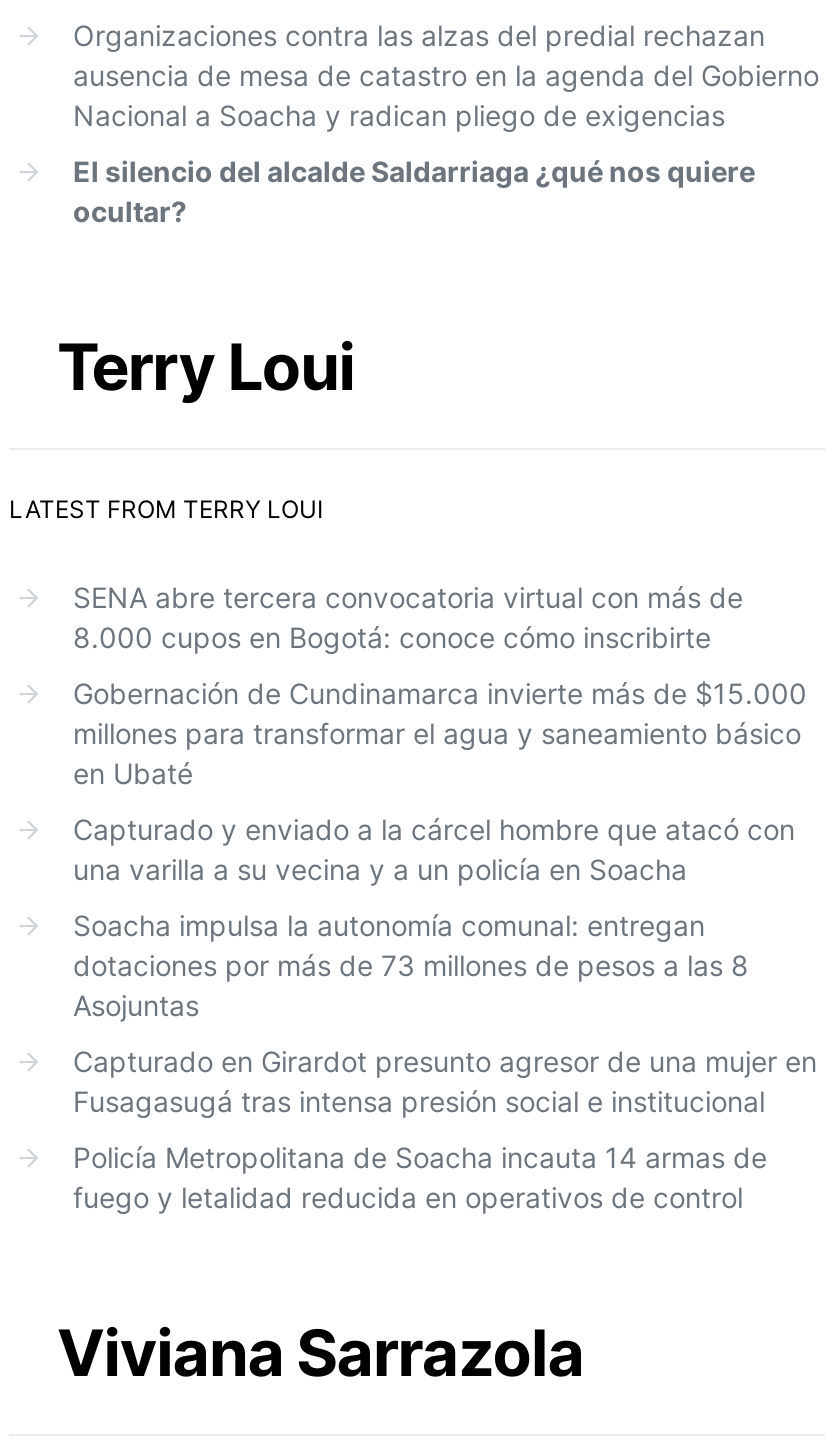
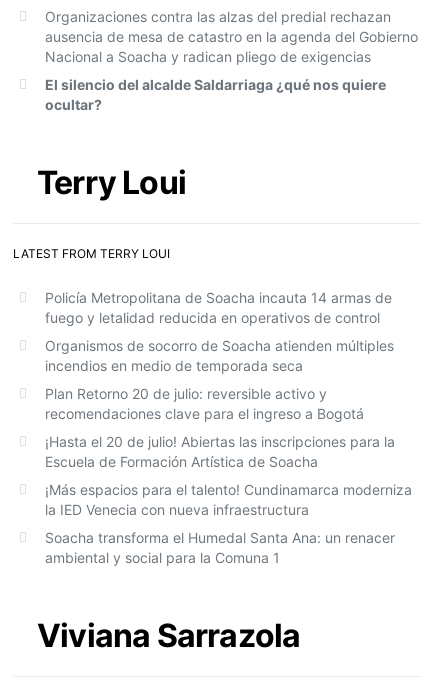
[73,580,817,1118] SENA abre tercera convocatoria virtual con más de | 8.000 cupos en Bogotá: conoce cómo inscribirte | Gobernación de Cundinamarca invierte más de $15.000 | millones para transformar el agua y saneamiento básico | en Ubaté | Capturado y enviado a la cárcel hombre que atacó con | una varilla a su vecina y a un policía en Soacha | Soacha impulsa la autonomía comunal: entregan | dotaciones por más de 73 millones de pesos a las 8 | Asojuntas | Capturado en Girardot presunto agresor de una mujer en | Fusagasugá tras intensa presión social e institucional -> none
moved [73,1140,767,1214] -> [45,289,392,326]: Policía Metropolitana de Soacha incauta 14 armas de | fuego y letalidad reducida en operativos de control
none -> [45,337,412,566] Organismos de socorro de Soacha atienden múltiples | incendios en medio de temporada seca | Plan Retorno 20 de julio: reversible activo y | recomendaciones clave para el ingreso a Bogotá | ¡Hasta el 20 de julio! Abiertas las inscripciones para la | Escuela de Formación Artística de Soacha | ¡Más espacios para el talento! Cundinamarca moderniza | la IED Venecia con nueva infraestructura | Soacha transforma el Humedal Santa Ana: un renacer | ambiental y social para la Comuna 1

